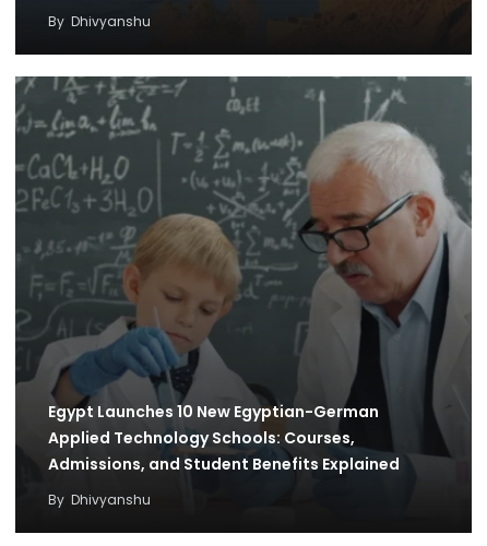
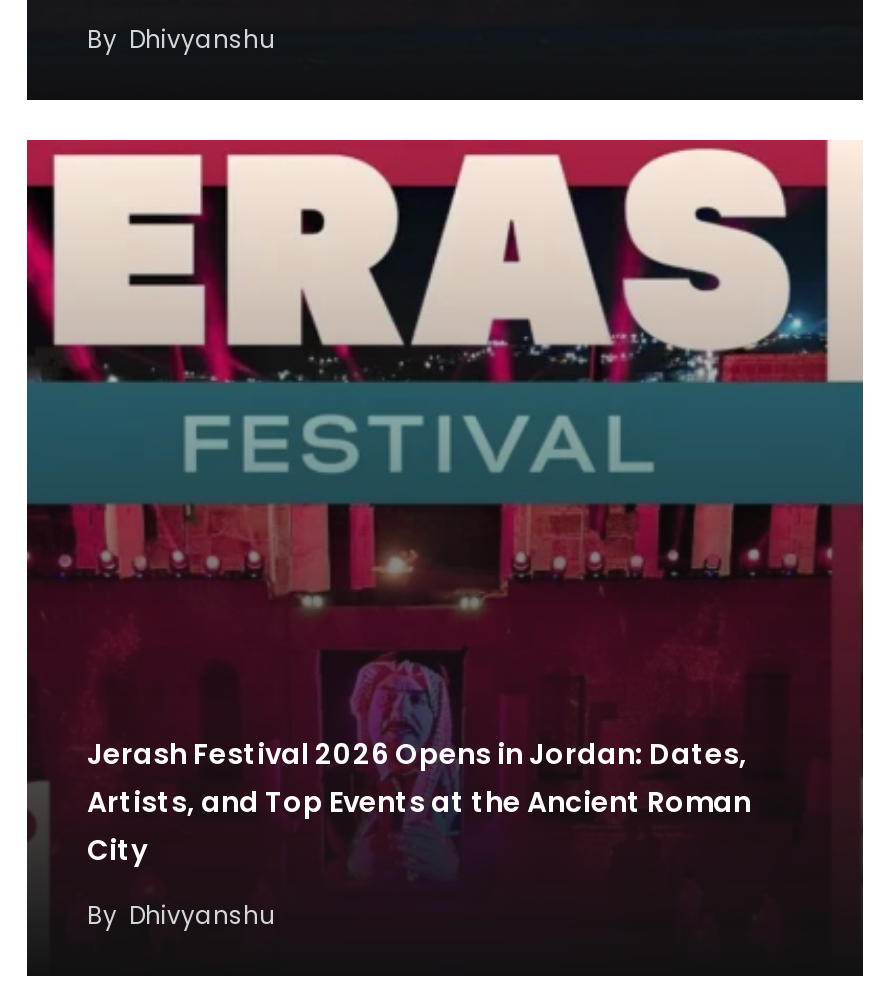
[14,75,473,475] [image] | Egypt Launches 10 New Egyptian-German | Applied Technology Schools: Courses, | Admissions, and Student Benefits Explained -> [25,138,865,870] [image] | Jerash Festival 2026 Opens in Jordan: Dates, | Artists, and Top Events at the Ancient Roman | City

